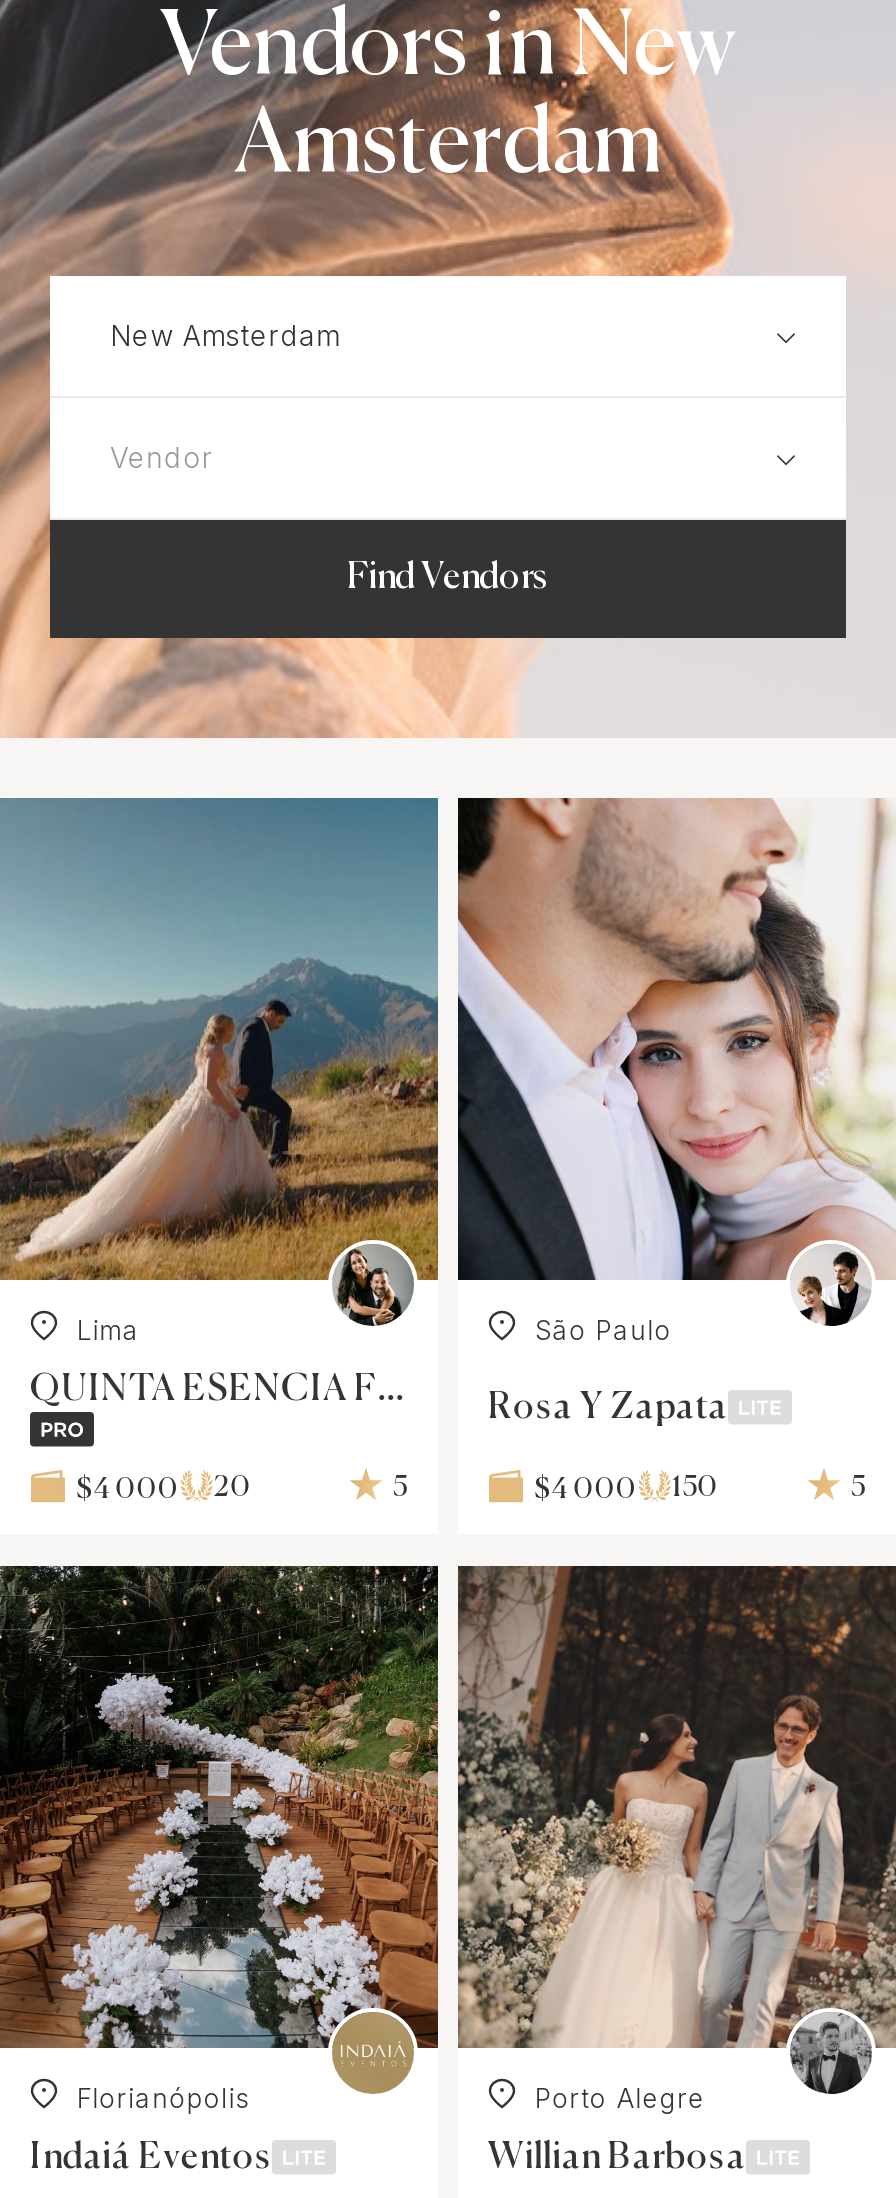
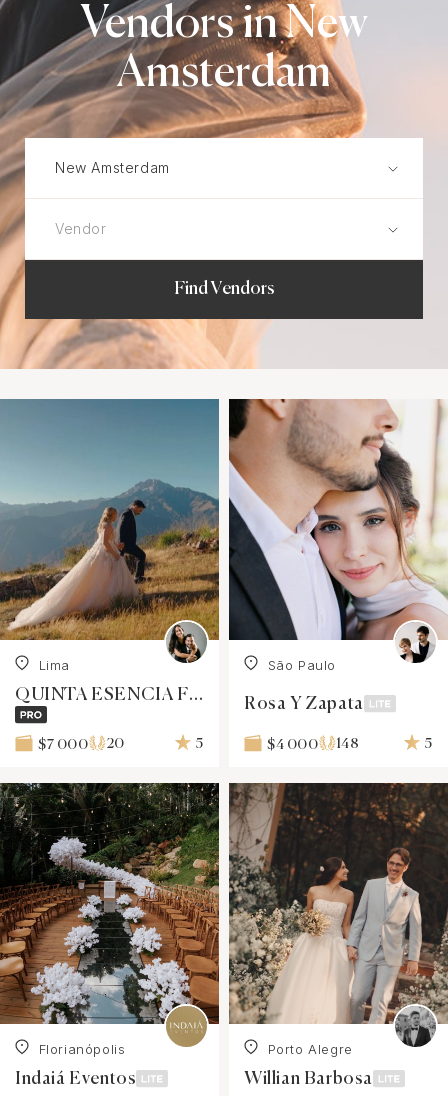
[76,1475,252,1504] $4 000 20 -> [38,737,125,752] $7 000 20
[534,1475,719,1504] $4 000 150 -> [267,737,359,752] $4 000 148

